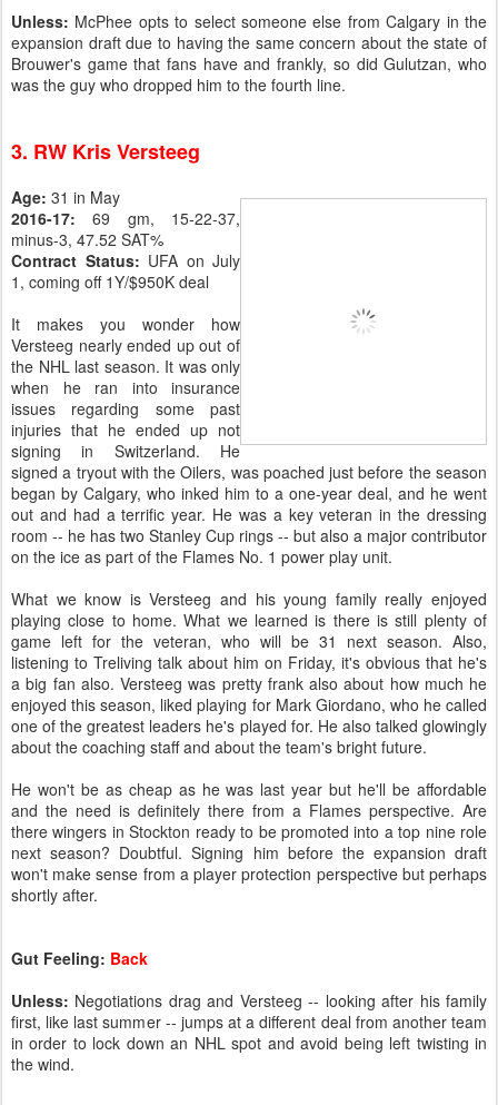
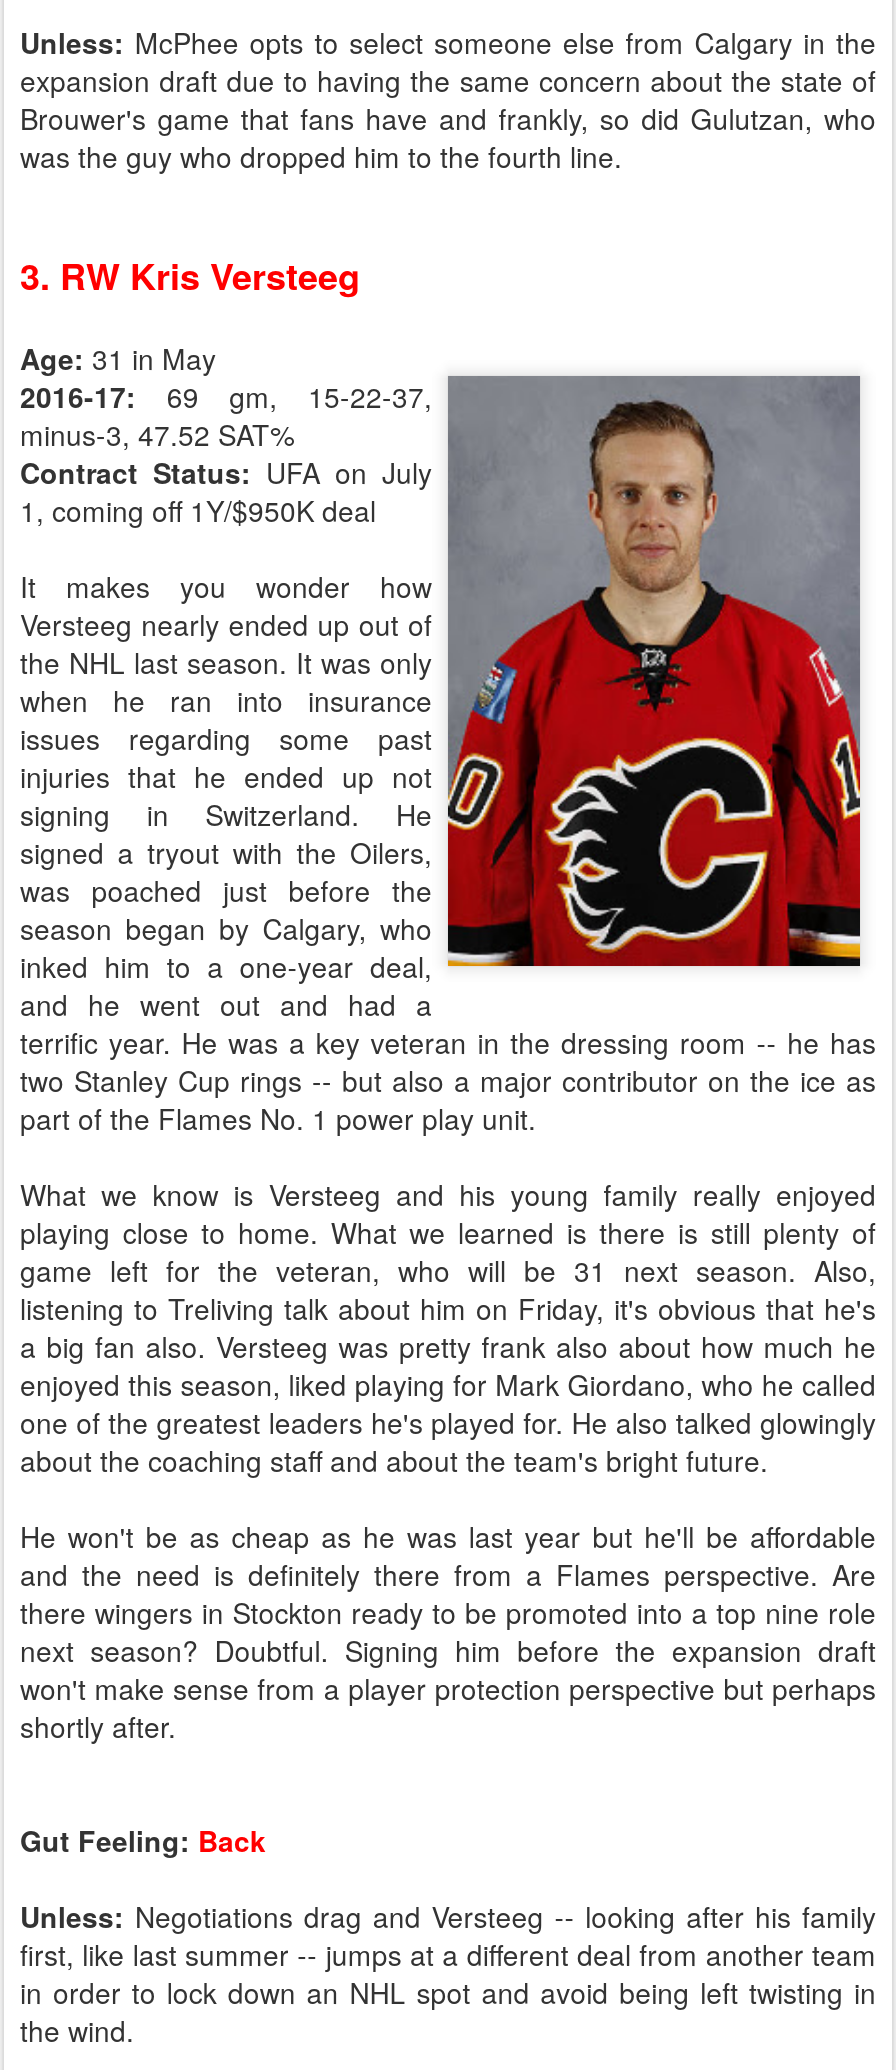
none -> [446,374,864,818] [image]

